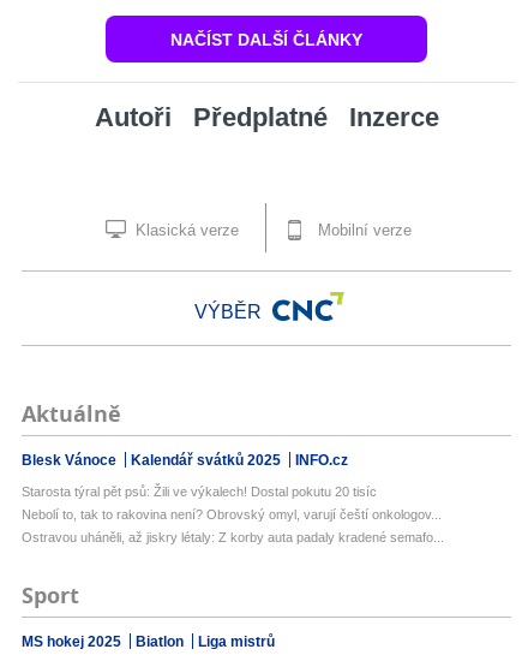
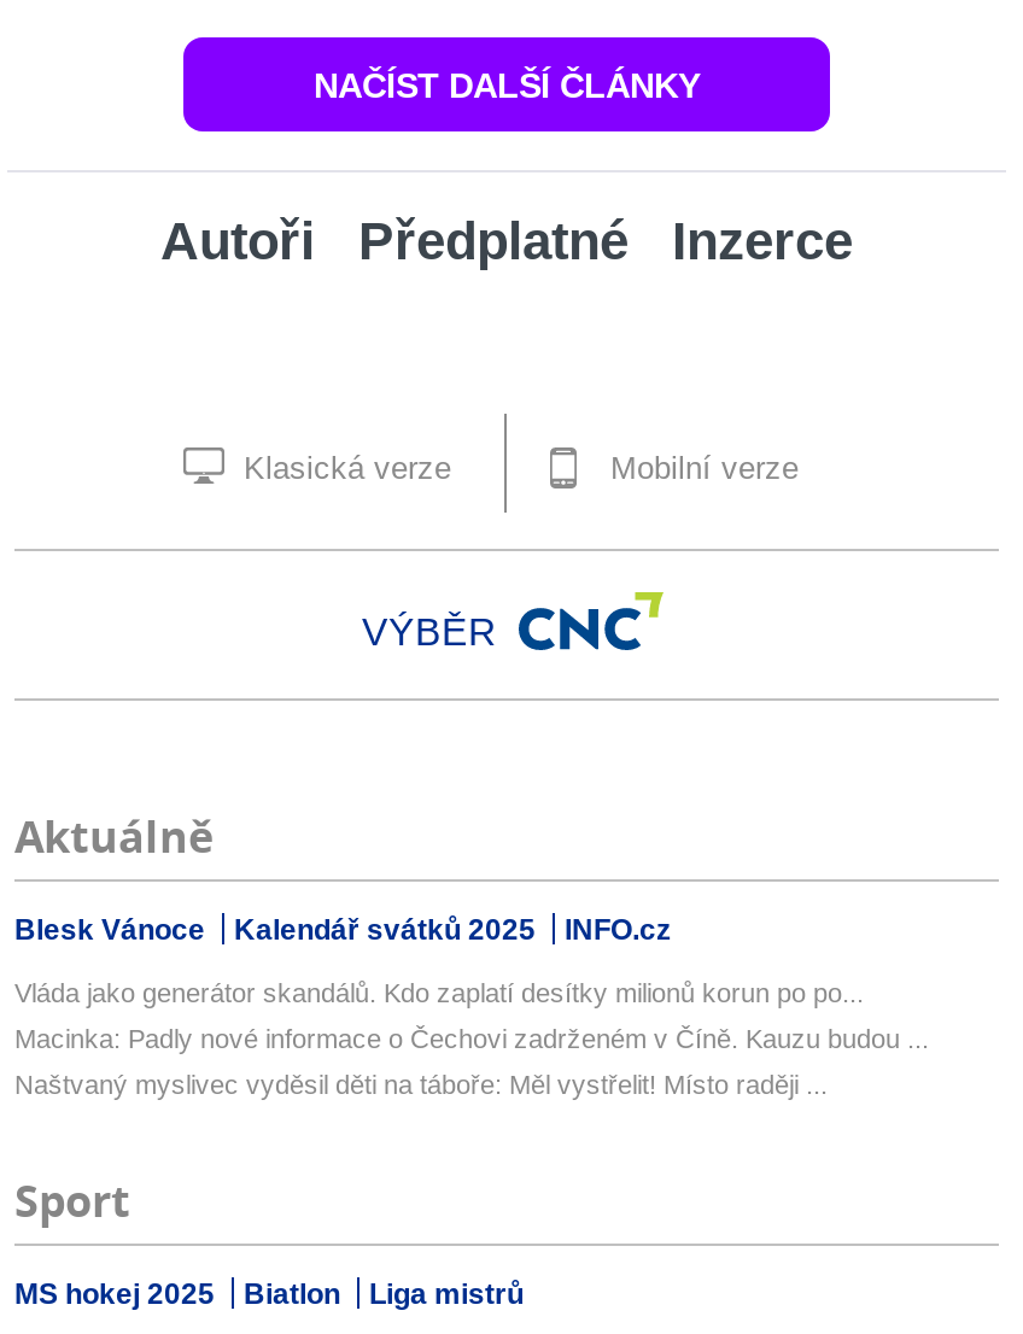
[22,485,377,499] Starosta týral pět psů: Žili ve výkalech! Dostal pokutu 20 tisíc -> [14,979,864,1008] Vláda jako generátor skandálů. Kdo zaplatí desítky milionů korun po po...
[22,508,442,522] Nebolí to, tak to rakovina není? Obrovský omyl, varují čeští onkologov... -> [14,1025,929,1054] Macinka: Padly nové informace o Čechovi zadrženém v Číně. Kauzu budou ...
[22,530,444,545] Ostravou uháněli, až jiskry létaly: Z korby auta padaly kradené semafo... -> [14,1071,828,1100] Naštvaný myslivec vyděsil děti na táboře: Měl vystřelit! Místo raději ...

